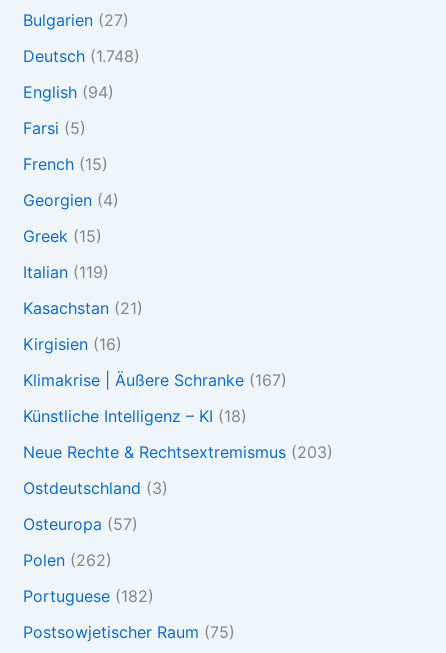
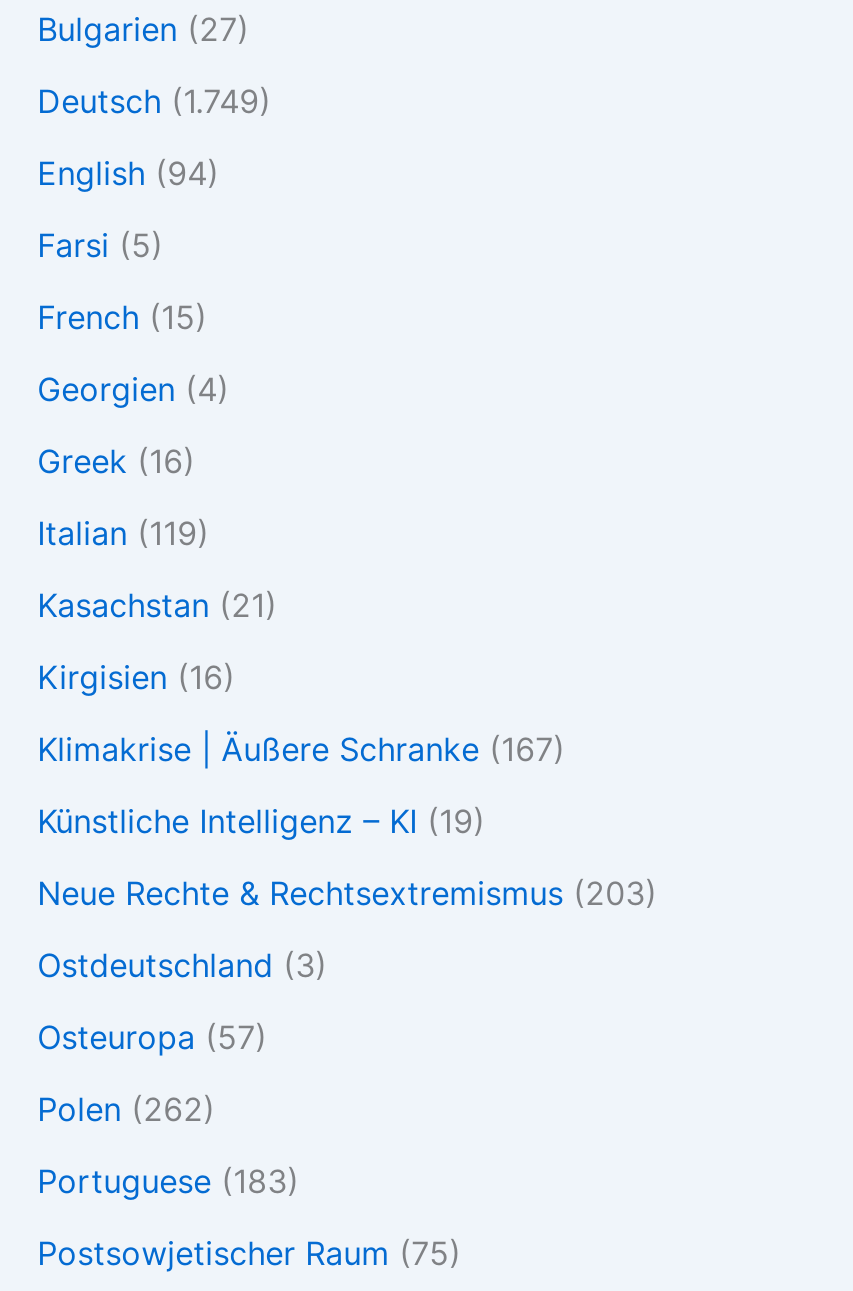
[23,46,140,66] Deutsch (1.748) -> [37,81,271,121] Deutsch (1.749)
[23,226,102,246] Greek (15) -> [37,441,195,481] Greek (16)
[23,406,247,426] Künstliche Intelligenz – KI (18) -> [37,801,485,841] Künstliche Intelligenz – KI (19)
[23,586,154,606] Portuguese (182) -> [37,1161,299,1201] Portuguese (183)

